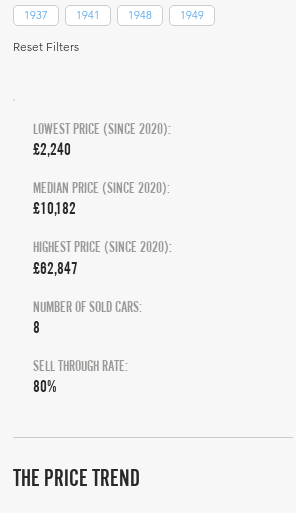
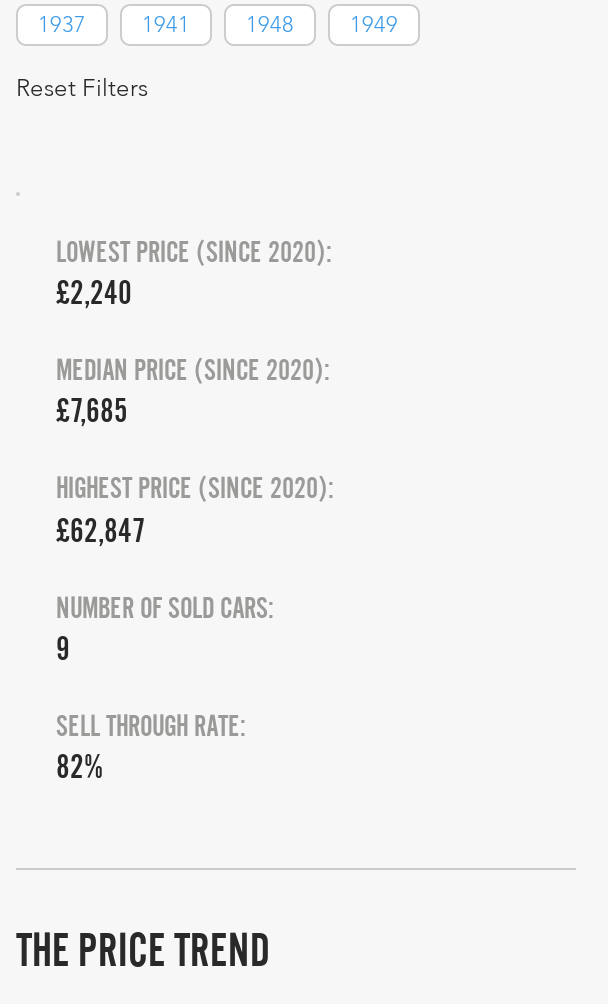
[33,198,76,218] £10,182 -> [56,390,128,430] £7,685
[33,317,40,337] 8 -> [56,628,70,668] 9
[33,376,57,396] 80% -> [56,746,104,786] 82%

